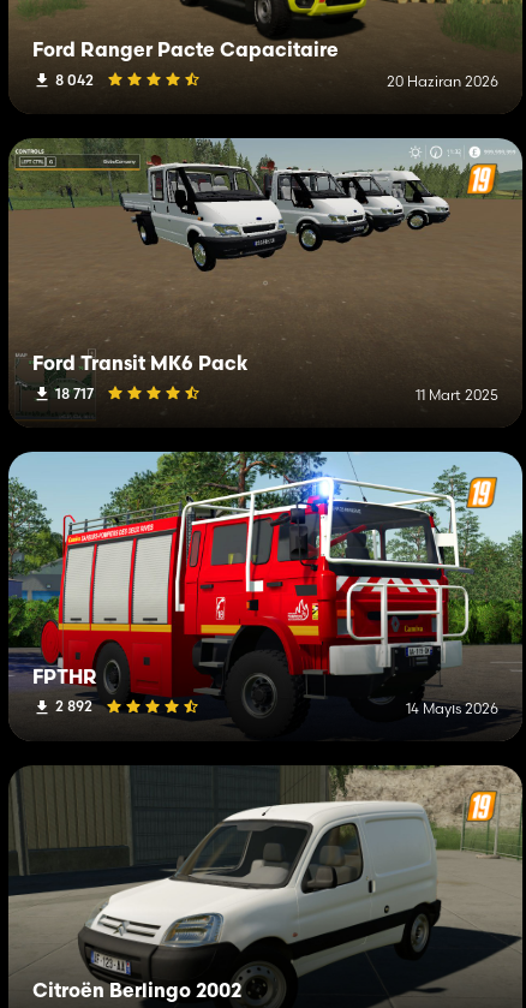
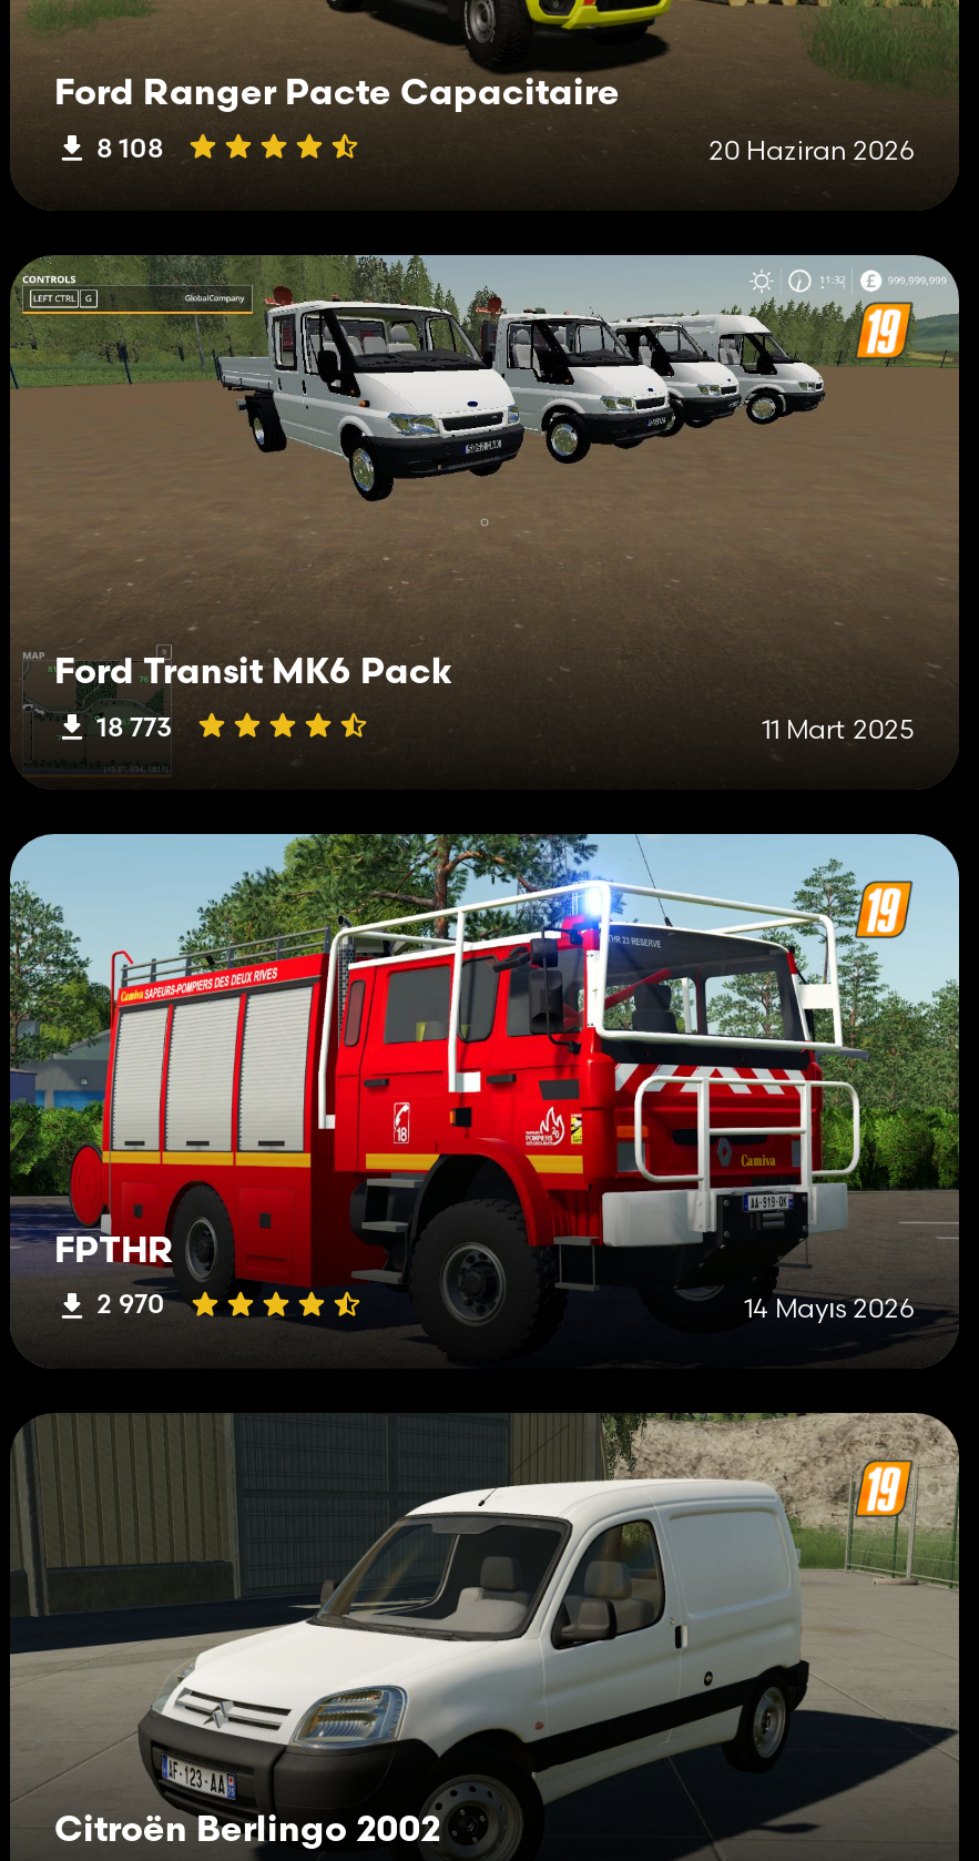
[55,71,94,89] 8 042 -> [96,130,163,164] 8 108
[55,384,94,402] 18 717 -> [96,709,172,742] 18 773
[55,697,92,715] 2 892 -> [96,1287,165,1320] 2 970

